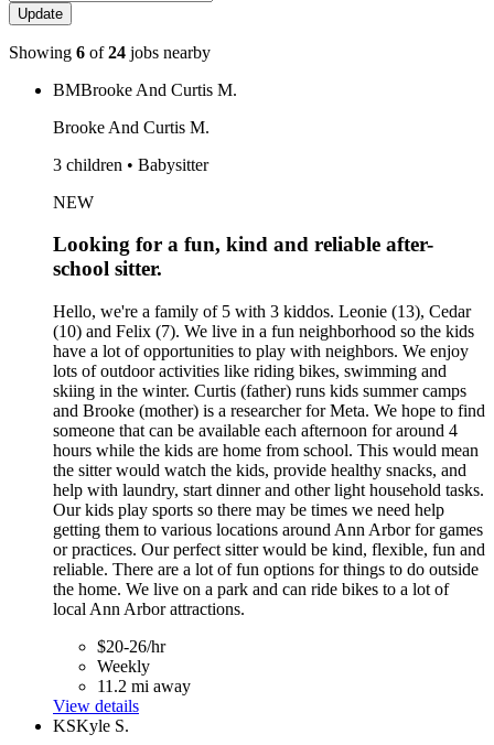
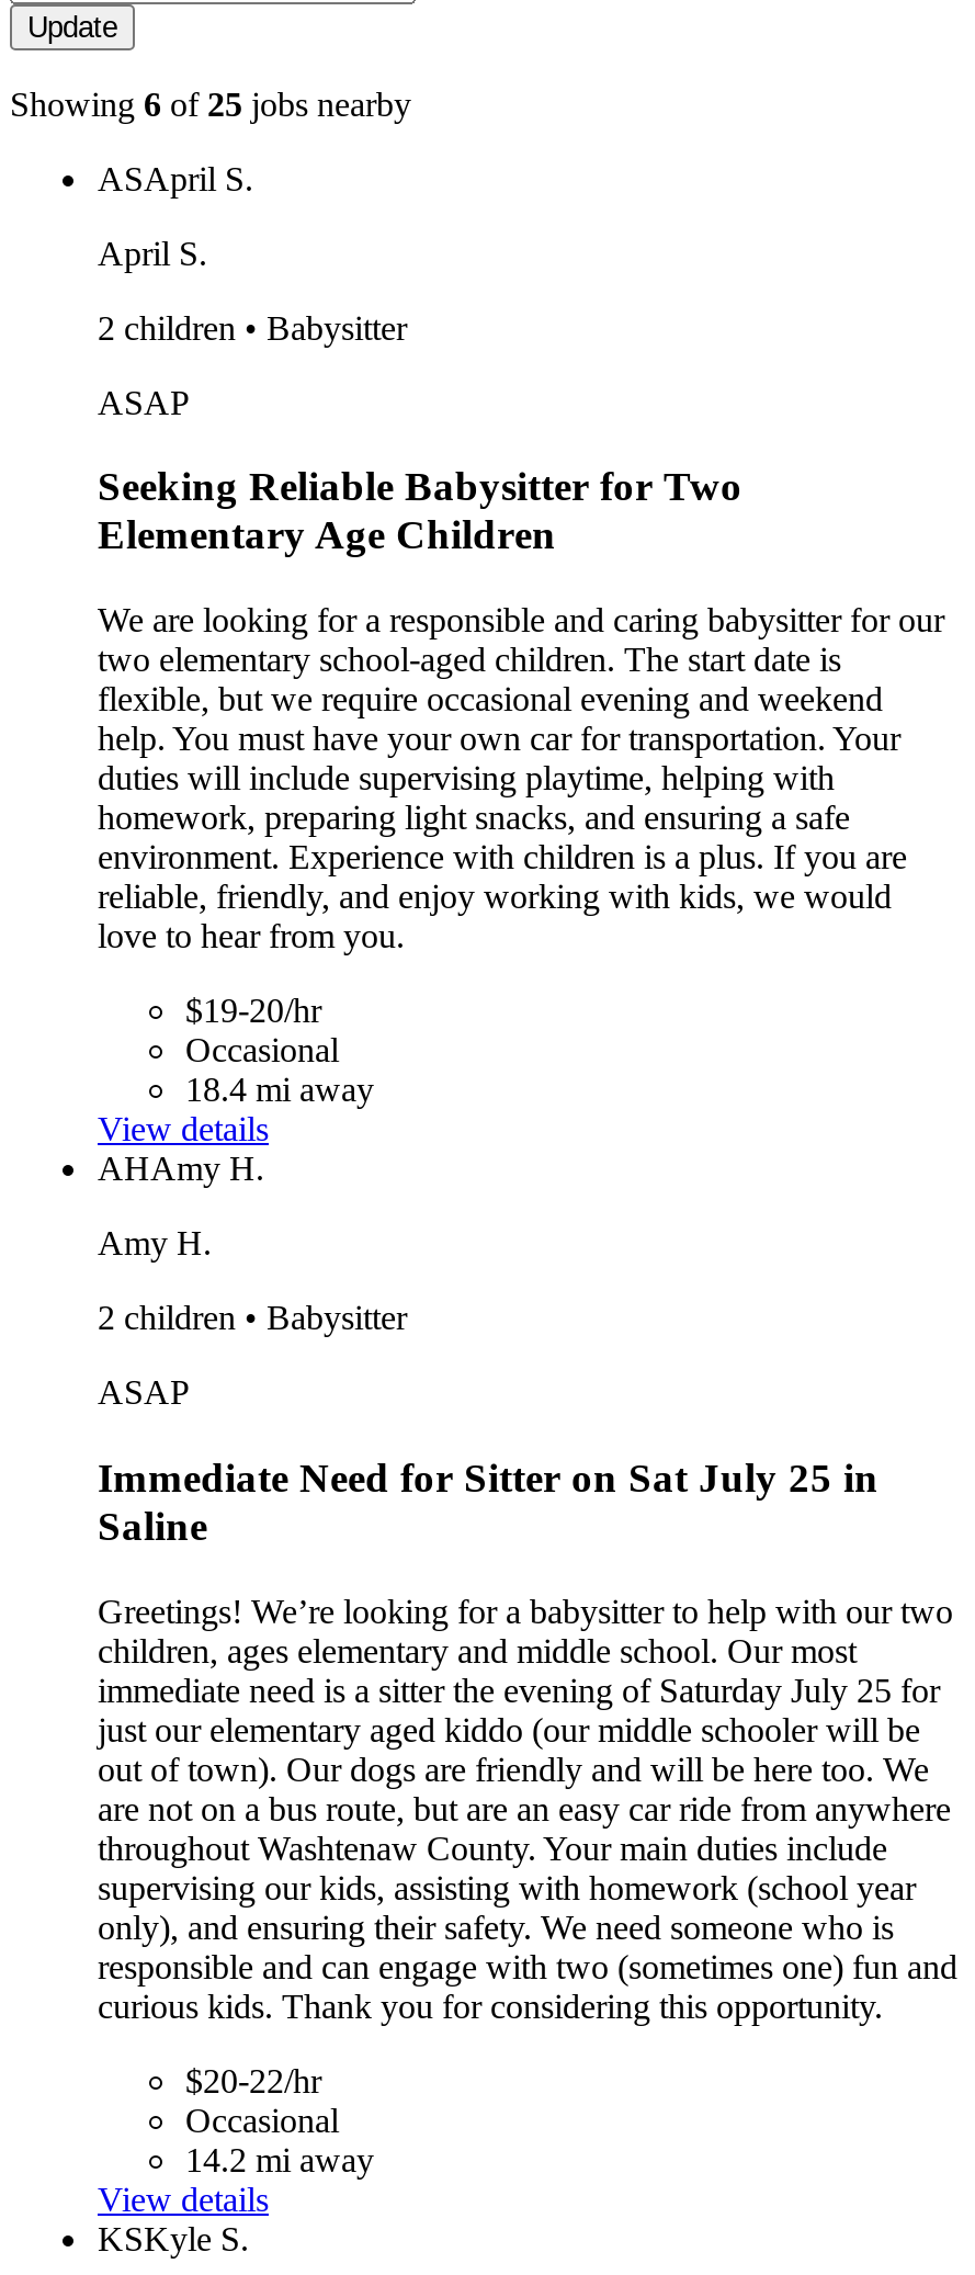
[9,43,485,696] Showing 6 of 24 jobs nearby | BMBrooke And Curtis M. | Brooke And Curtis M. | 3 children • Babysitter | NEW | Looking for a fun, kind and reliable after- | school sitter. | Hello, we're a family of 5 with 3 kiddos. Leonie (13), Cedar | (10) and Felix (7). We live in a fun neighborhood so the kids | have a lot of opportunities to play with neighbors. We enjoy | lots of outdoor activities like riding bikes, swimming and | skiing in the winter. Curtis (father) runs kids summer camps | and Brooke (mother) is a researcher for Meta. We hope to find | someone that can be available each afternoon for around 4 | hours while the kids are home from school. This would mean | the sitter would watch the kids, provide healthy snacks, and | help with laundry, start dinner and other light household tasks. | Our kids play sports so there may be times we need help | getting them to various locations around Ann Arbor for games | or practices. Our perfect sitter would be kind, flexible, fun and | reliable. There are a lot of fun options for things to do outside | the home. We live on a park and can ride bikes to a lot of | local Ann Arbor attractions. | $20-26/hr | Weekly | 11.2 mi away -> [10,85,957,2177] Showing 6 of 25 jobs nearby | ASApril S. | April S. | 2 children • Babysitter | ASAP | Seeking Reliable Babysitter for Two | Elementary Age Children | We are looking for a responsible and caring babysitter for our | two elementary school-aged children. The start date is | flexible, but we require occasional evening and weekend | help. You must have your own car for transportation. Your | duties will include supervising playtime, helping with | homework, preparing light snacks, and ensuring a safe | environment. Experience with children is a plus. If you are | reliable, friendly, and enjoy working with kids, we would | love to hear from you. | $19-20/hr | Occasional | 18.4 mi away | View details | AHAmy H. | Amy H. | 2 children • Babysitter | ASAP | Immediate Need for Sitter on Sat July 25 in | Saline | Greetings! We’re looking for a babysitter to help with our two | children, ages elementary and middle school. Our most | immediate need is a sitter the evening of Saturday July 25 for | just our elementary aged kiddo (our middle schooler will be | out of town). Our dogs are friendly and will be here too. We | are not on a bus route, but are an easy car ride from anywhere | throughout Washtenaw County. Your main duties include | supervising our kids, assisting with homework (school year | only), and ensuring their safety. We need someone who is | responsible and can engage with two (sometimes one) fun and | curious kids. Thank you for considering this opportunity. | $20-22/hr | Occasional | 14.2 mi away

